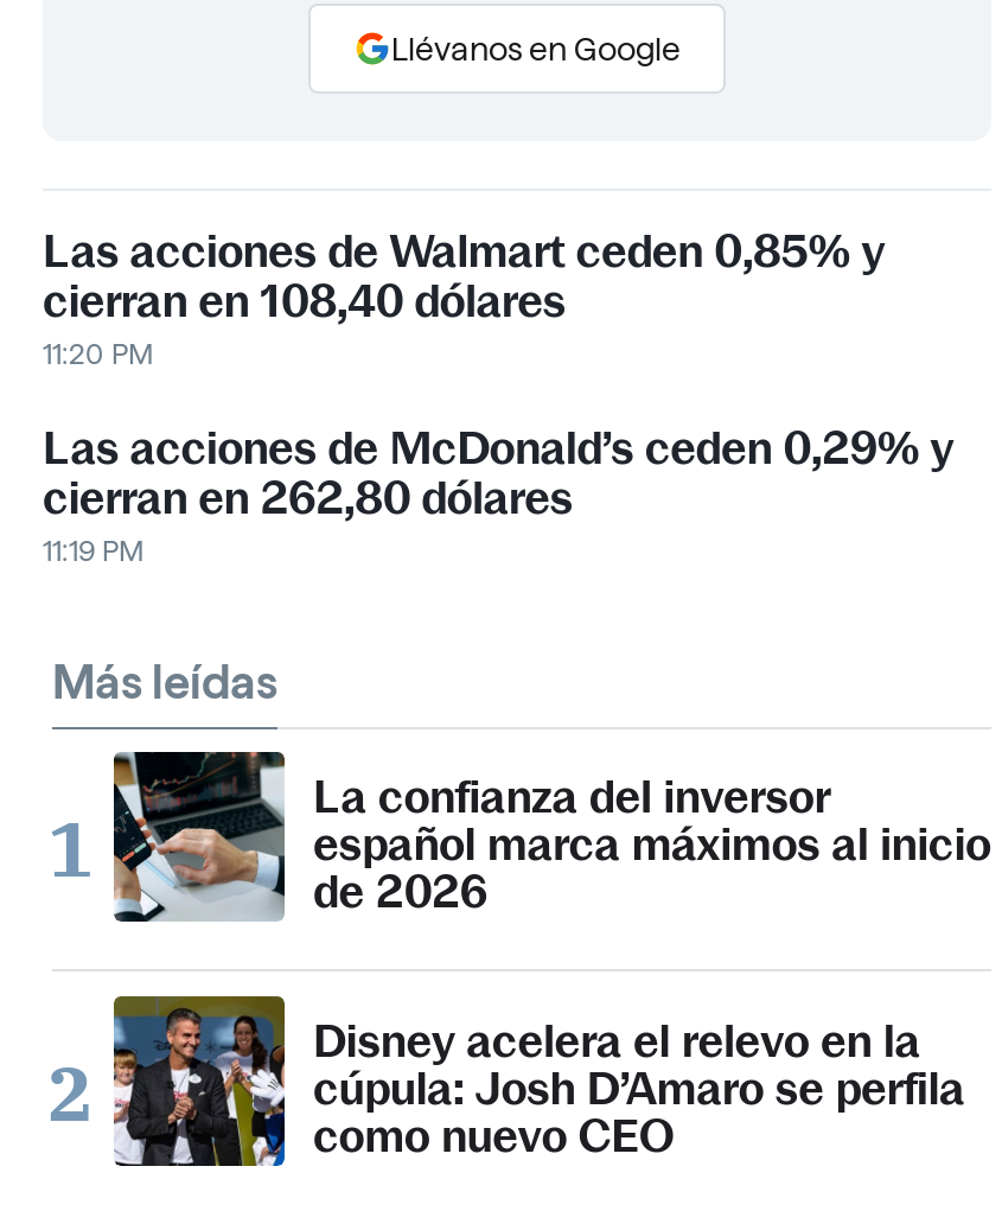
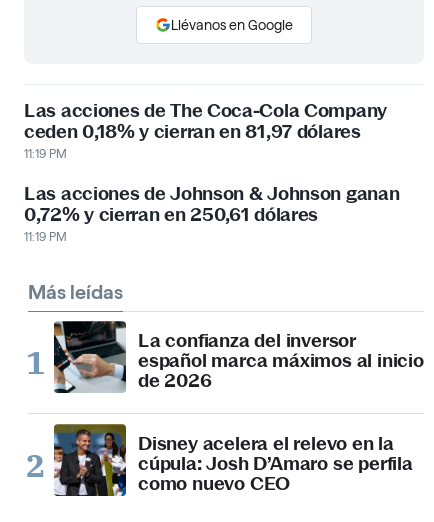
[43,225,884,369] Las acciones de Walmart ceden 0,85% y | cierran en 108,40 dólares | 11:20 PM -> [24,99,387,160] Las acciones de The Coca-Cola Company | ceden 0,18% y cierran en 81,97 dólares | 11:19 PM
[43,422,953,526] Las acciones de McDonald’s ceden 0,29% y | cierran en 262,80 dólares -> [24,182,399,226] Las acciones de Johnson & Johnson ganan | 0,72% y cierran en 250,61 dólares

